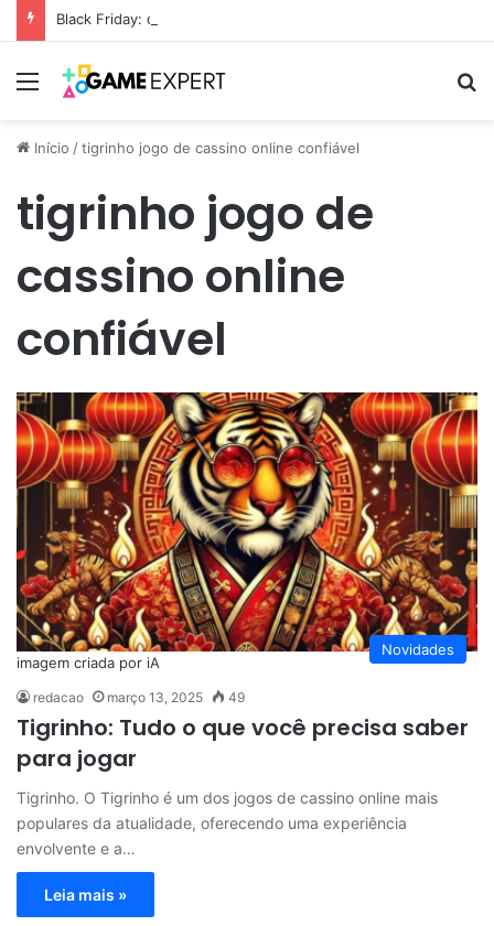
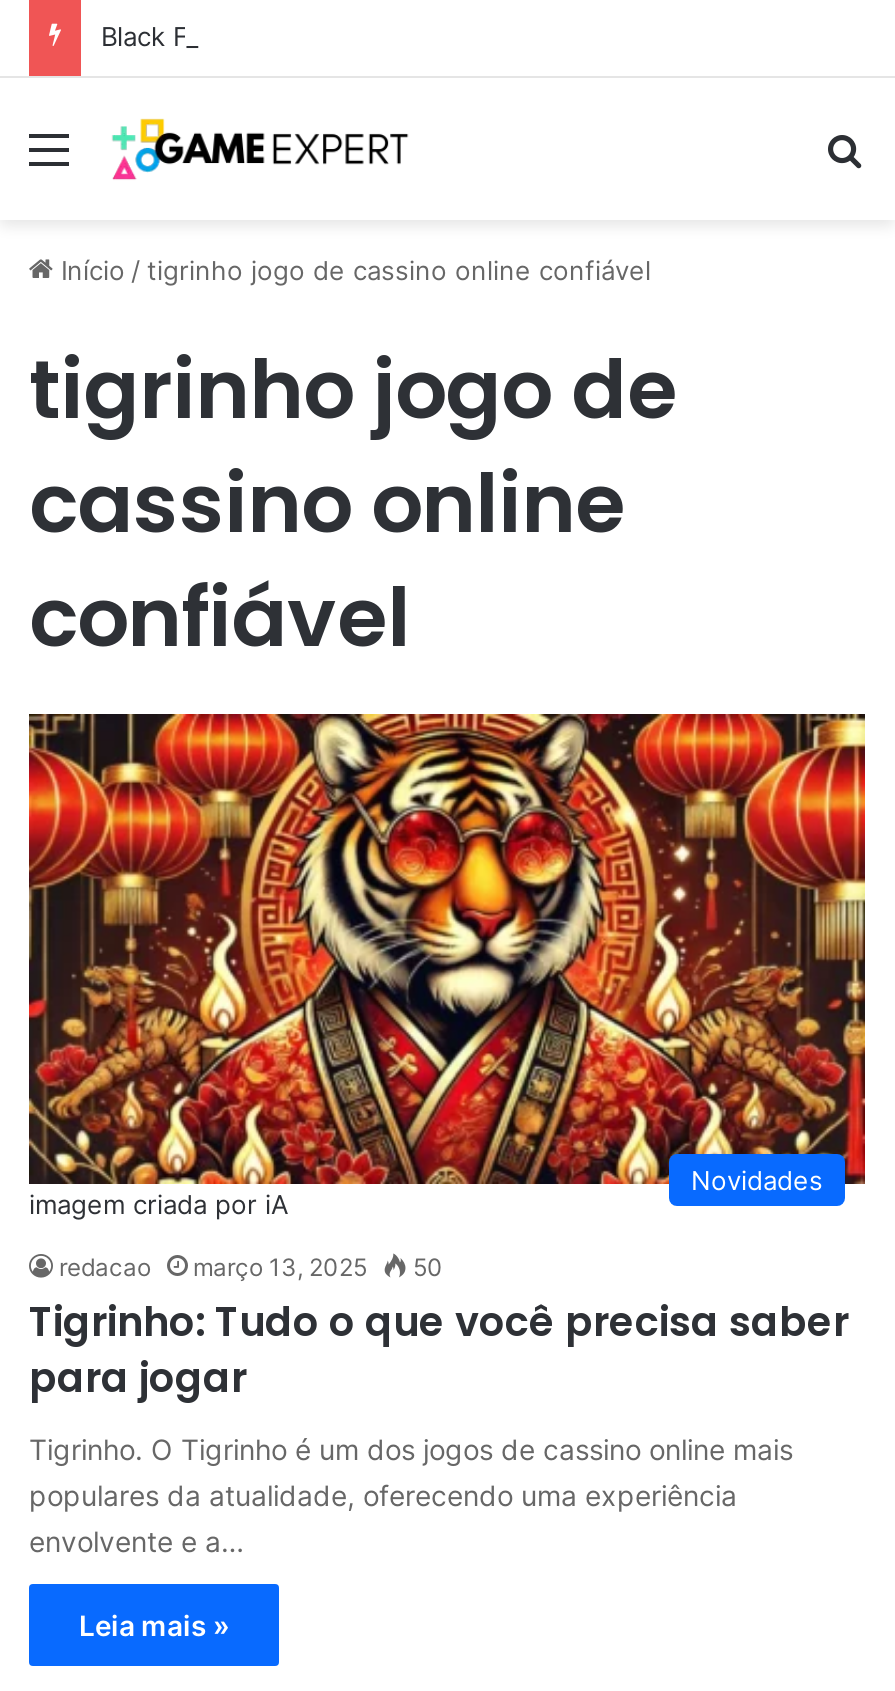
[33,689,245,706] redacao março 13, 2025 49 -> [59,1253,443,1283] redacao março 13, 2025 50

